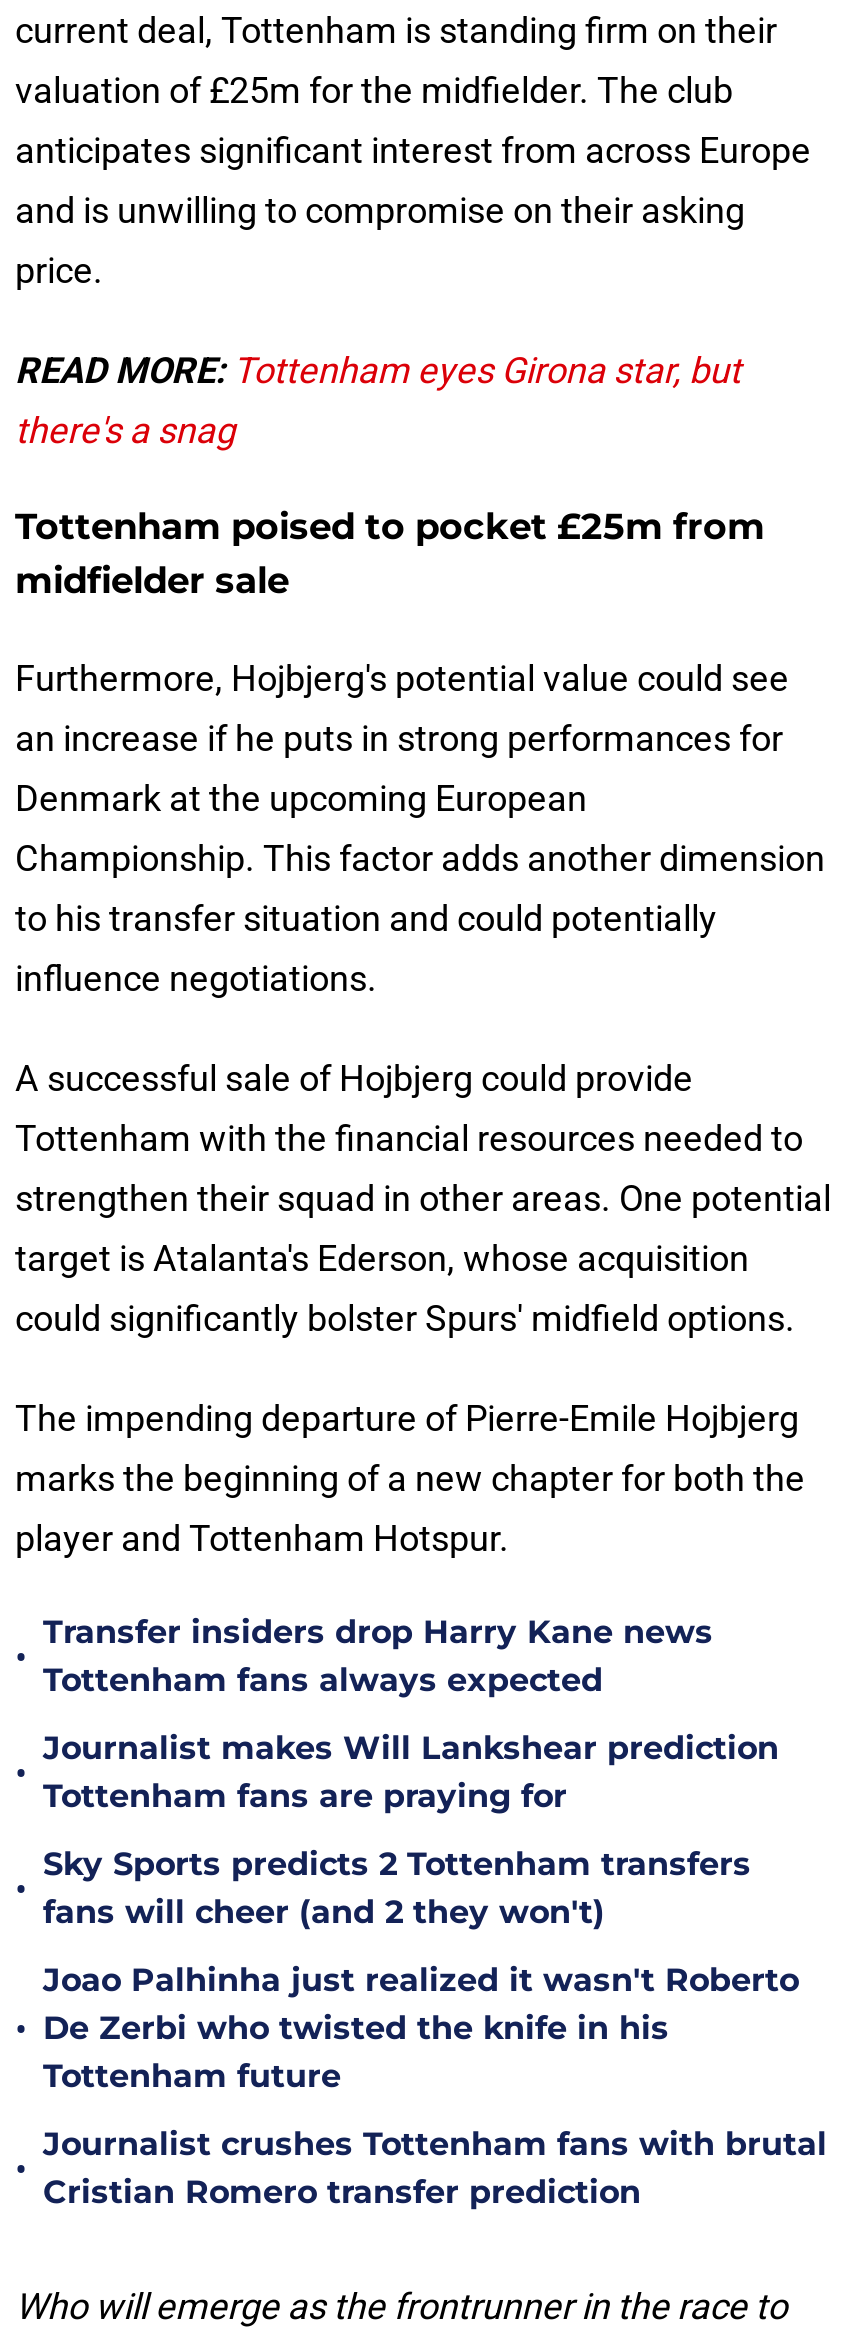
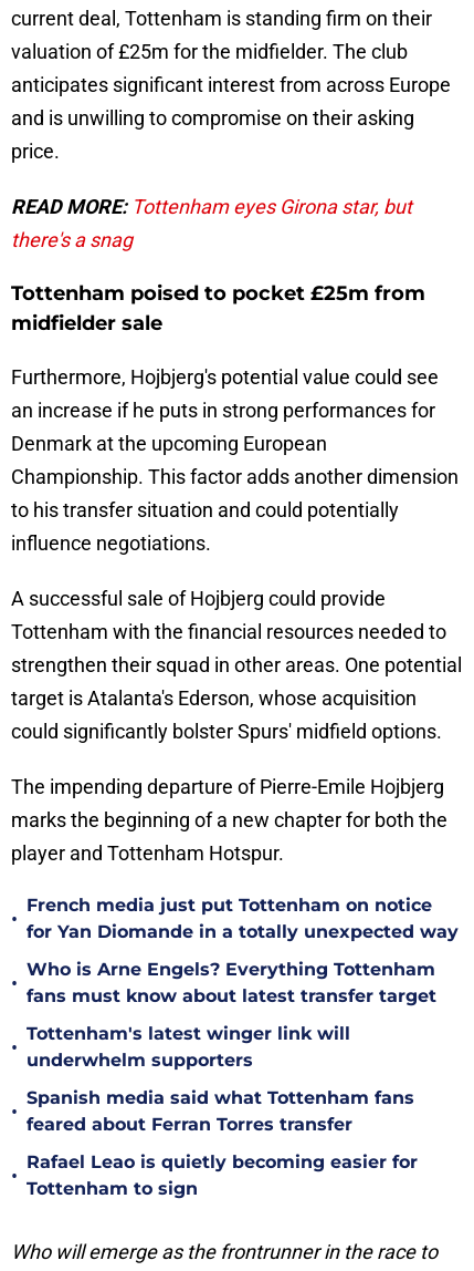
[43,1613,713,1699] Transfer insiders drop Harry Kane news | Tottenham fans always expected -> [27,895,459,942] French media just put Tottenham on notice | for Yan Diomande in a totally unexpected way
[43,1729,779,1815] Journalist makes Will Lankshear prediction | Tottenham fans are praying for -> [27,959,436,1006] Who is Arne Engels? Everything Tottenham | fans must know about latest transfer target
[43,1845,751,1931] Sky Sports predicts 2 Tottenham transfers | fans will cheer (and 2 they won't) -> [27,1023,350,1071] Tottenham's latest winger link will | underwhelm supporters
[43,1961,799,2095] Joao Palhinha just realized it wasn't Roberto | De Zerbi who twisted the knife in his | Tottenham future -> [27,1087,414,1135] Spanish media said what Tottenham fans | feared about Ferran Torres transfer
[43,2125,827,2211] Journalist crushes Tottenham fans with brutal | Cristian Romero transfer prediction -> [27,1151,418,1199] Rafael Leao is quietly becoming easier for | Tottenham to sign

